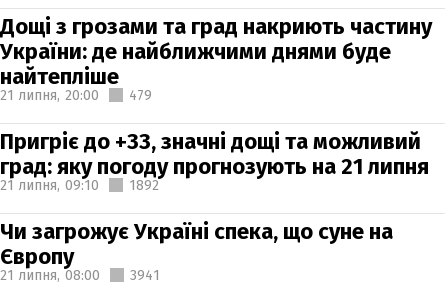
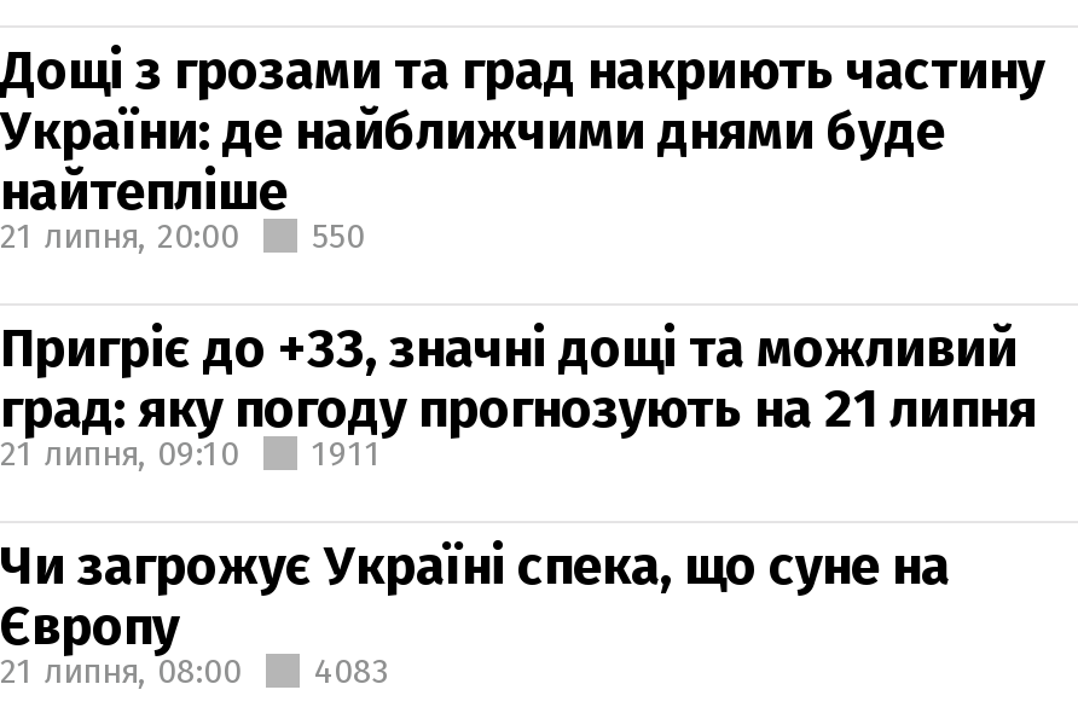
[0,86,152,103] 21 липня, 20:00 479 -> [0,215,365,256] 21 липня, 20:00 550
[129,176,159,193] 1892 -> [312,433,382,474] 1911
[0,266,160,283] 21 липня, 08:00 3941 -> [0,650,389,691] 21 липня, 08:00 4083

